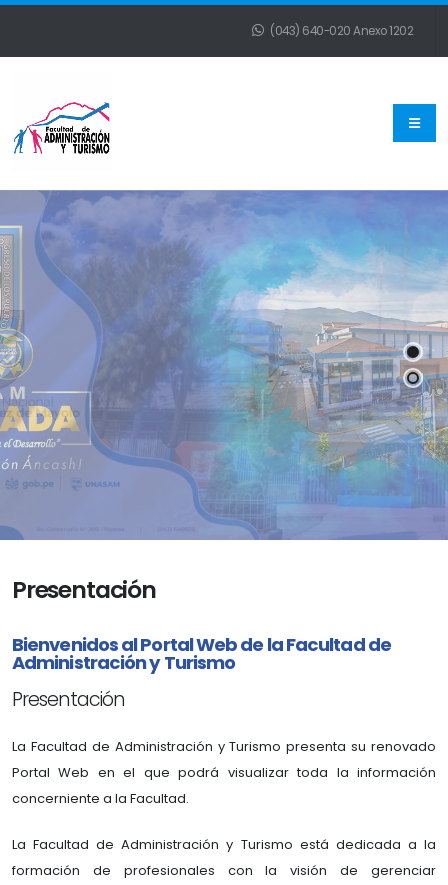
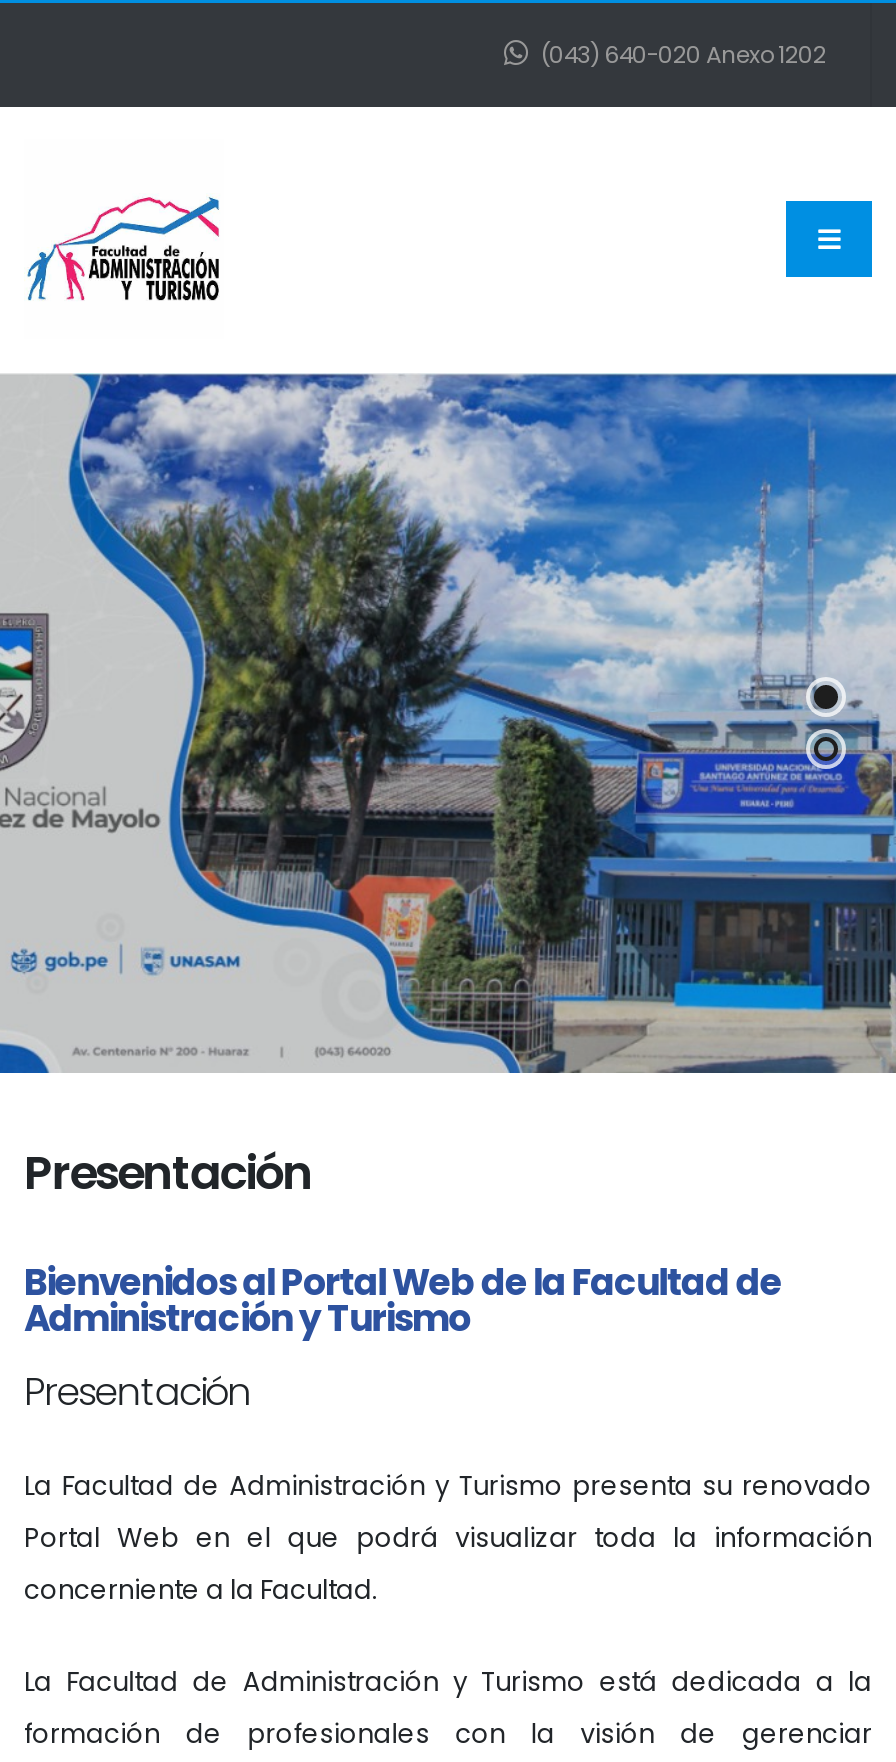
[3,190,445,541] [image] -> [6,375,890,1075] [image]

